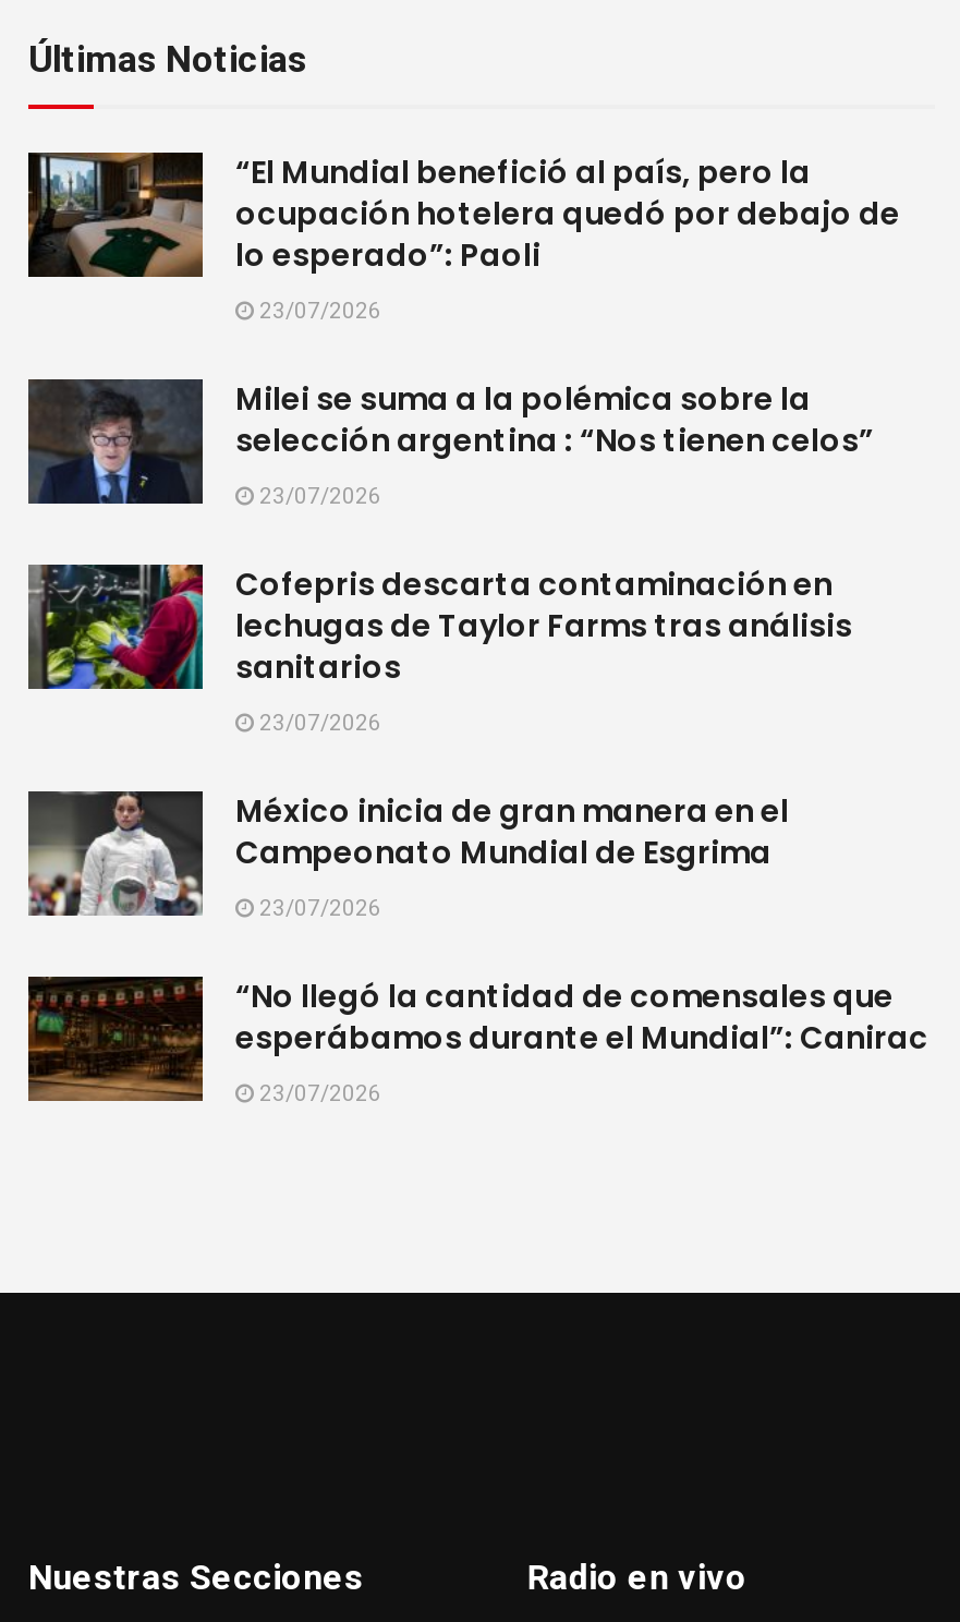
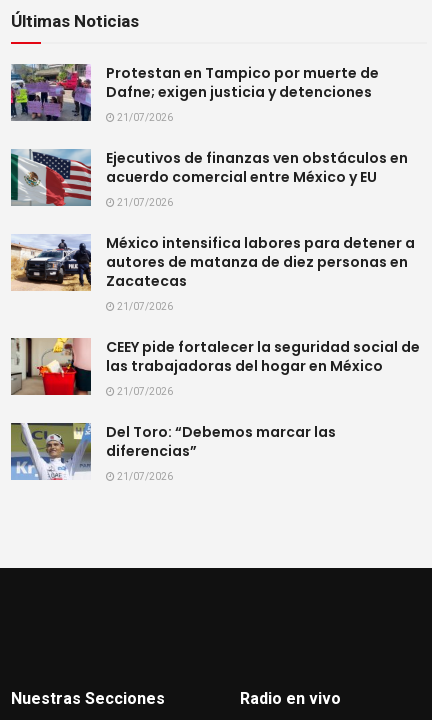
[26,150,900,327] [image] | “El Mundial benefició al país, pero la | ocupación hotelera quedó por debajo de | lo esperado”: Paoli | 23/07/2026 -> [10,63,379,125] [image] | Protestan en Tampico por muerte de | Dafne; exigen justicia y detenciones | 21/07/2026
[28,377,874,512] [image] | Milei se suma a la polémica sobre la | selección argentina : “Nos tienen celos” | 23/07/2026 -> [11,148,408,210] [image] | Ejecutivos de finanzas ven obstáculos en | acuerdo comercial entre México y EU | 21/07/2026
[26,562,852,739] [image] | Cofepris descarta contaminación en | lechugas de Taylor Farms tras análisis | sanitarios | 23/07/2026 -> [10,233,415,314] [image] | México intensifica labores para detener a | autores de matanza de diez personas en | Zacatecas | 21/07/2026
[28,789,789,924] [image] | México inicia de gran manera en el | Campeonato Mundial de Esgrima | 23/07/2026 -> [12,337,420,399] [image] | CEEY pide fortalecer la seguridad social de | las trabajadoras del hogar en México | 21/07/2026
[26,975,928,1110] [image] | “No llegó la cantidad de comensales que | esperábamos durante el Mundial”: Canirac | 23/07/2026 -> [10,422,336,484] [image] | Del Toro: “Debemos marcar las | diferencias” | 21/07/2026

